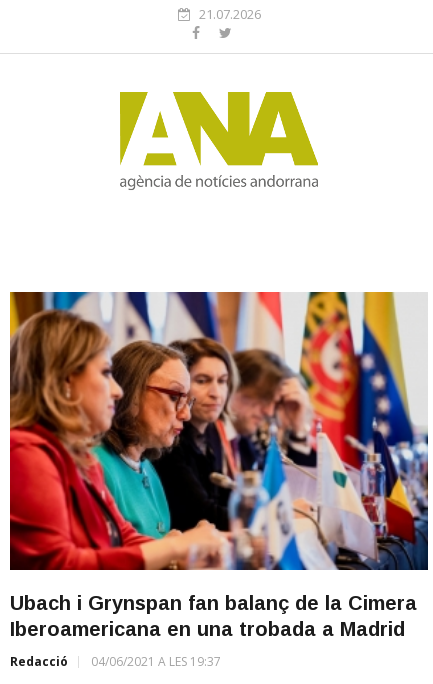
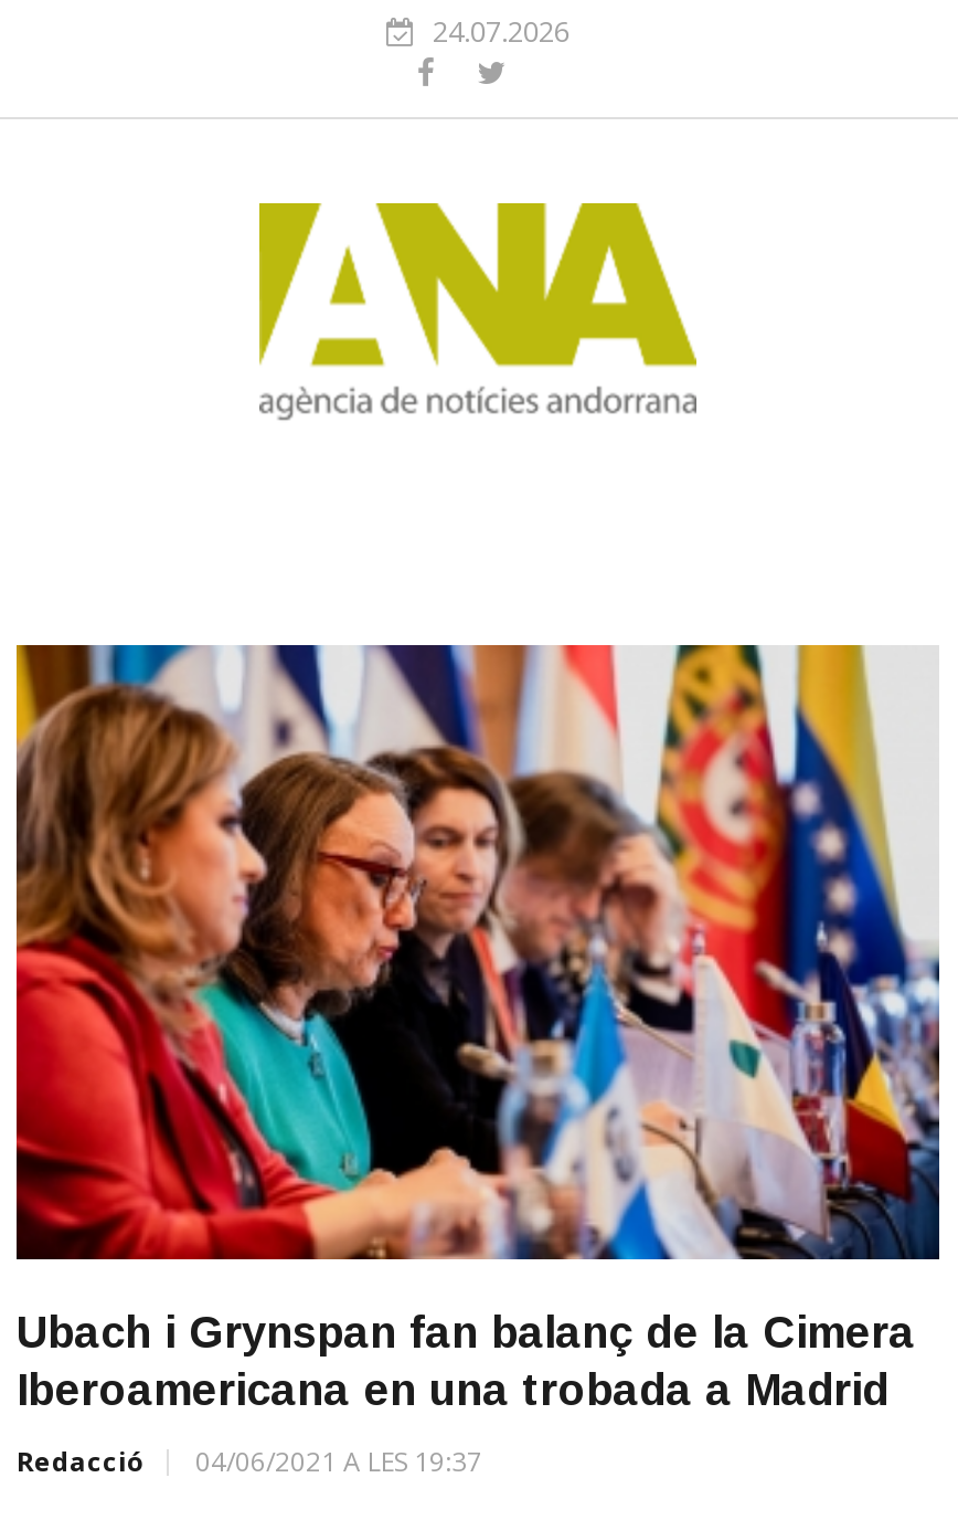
[198,5,260,23] 21.07.2026 -> [433,11,570,51] 24.07.2026

